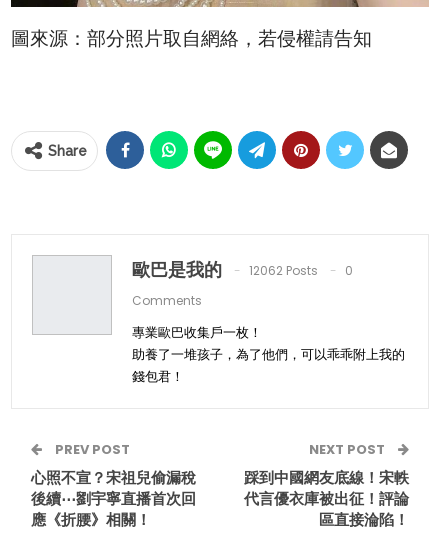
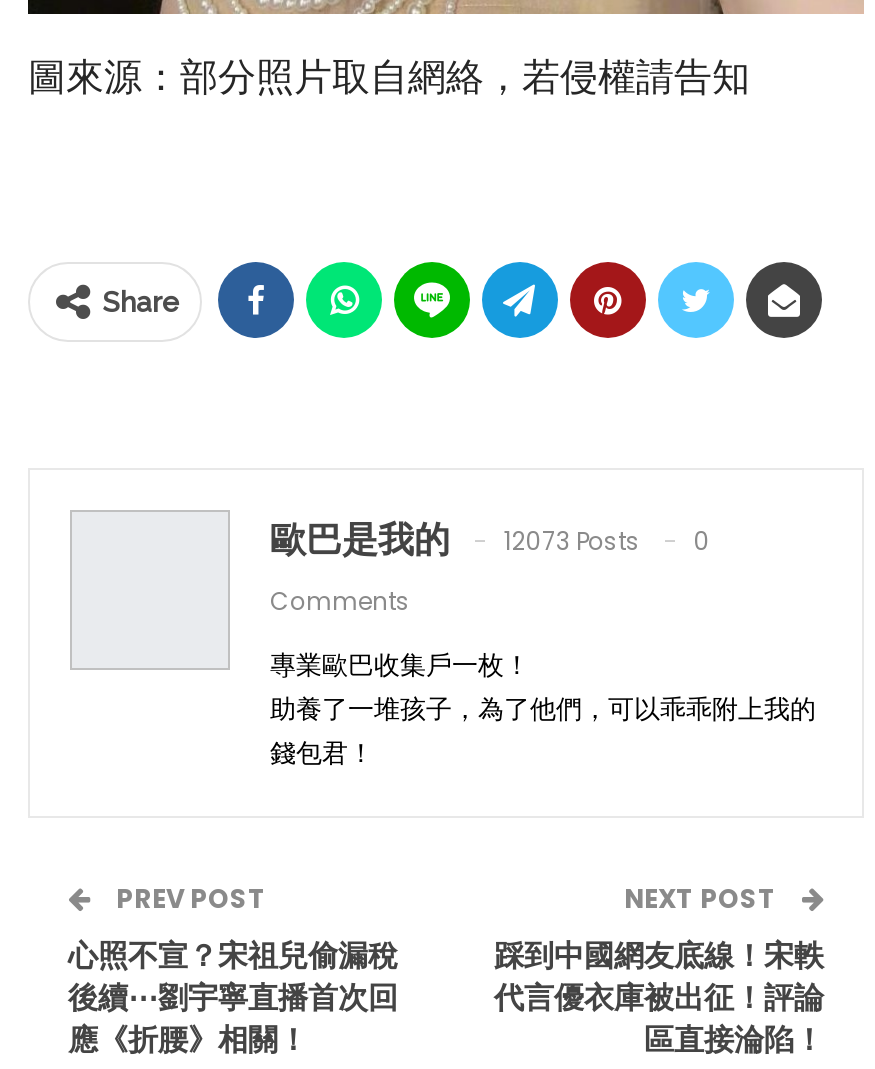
[132,257,353,282] 歐巴是我的 12062 Posts 0 -> [270,514,710,564] 歐巴是我的 12073 Posts 0

